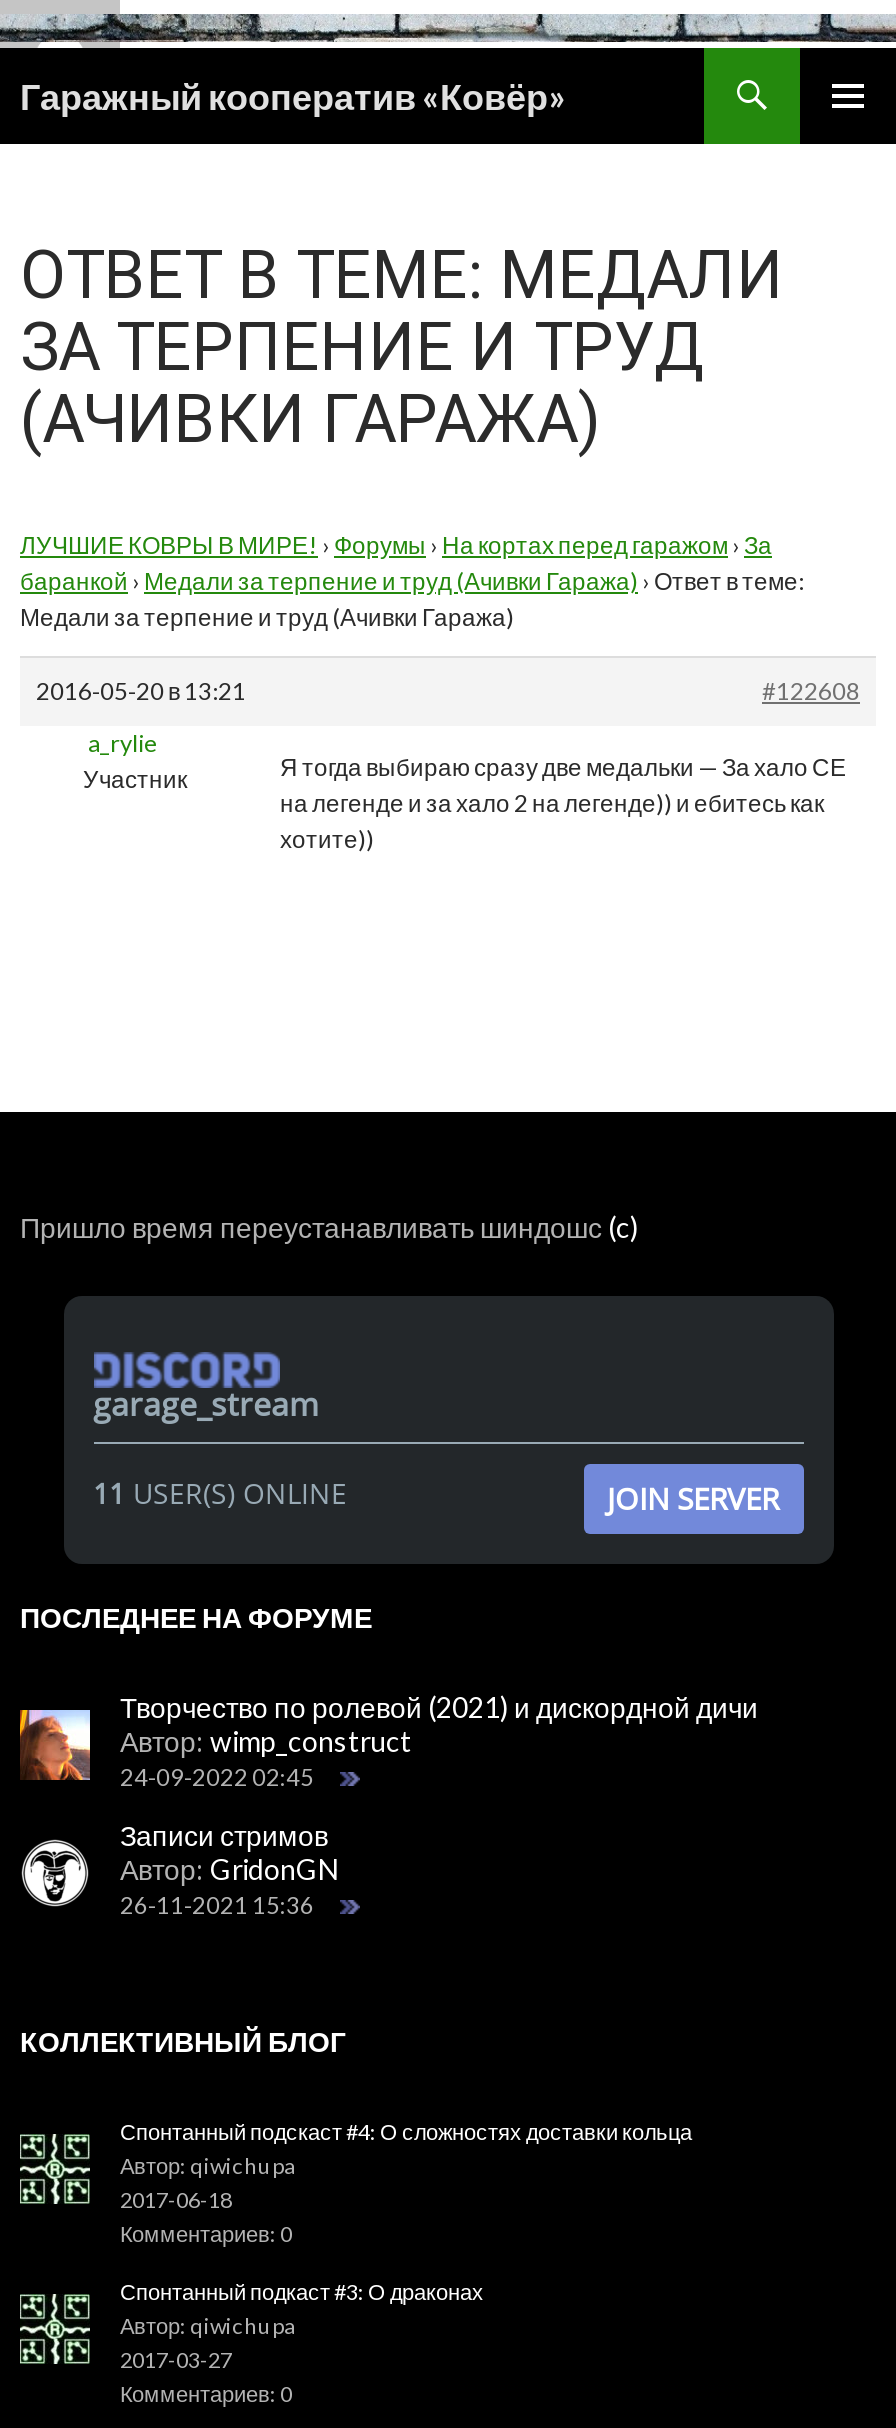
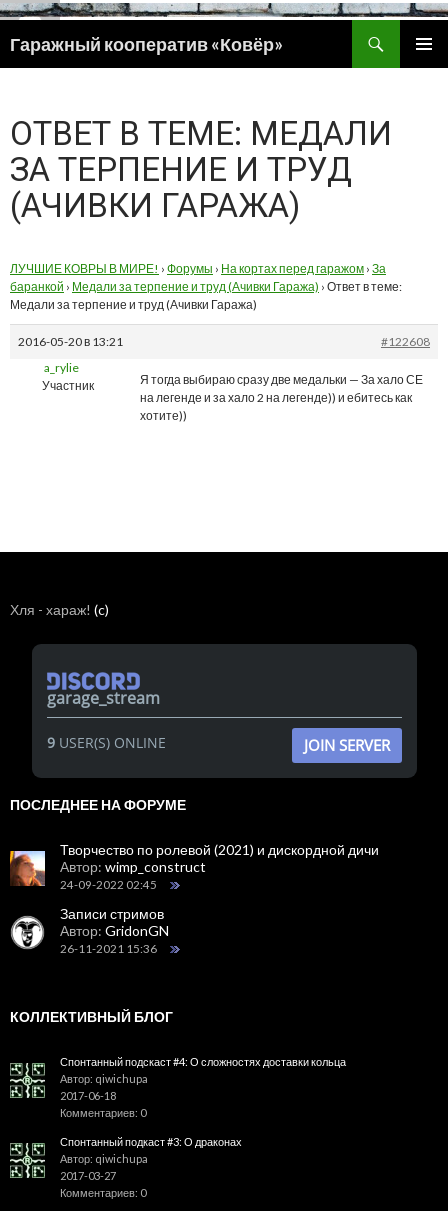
[20,1210,638,1244] Пришло время переустанавливать шиндошс (c) -> [10,601,109,618] Хля - хараж! (c)
[93,1473,347,1511] 11 USER(S) ONLINE -> [46,733,165,752] 9 USER(S) ONLINE

